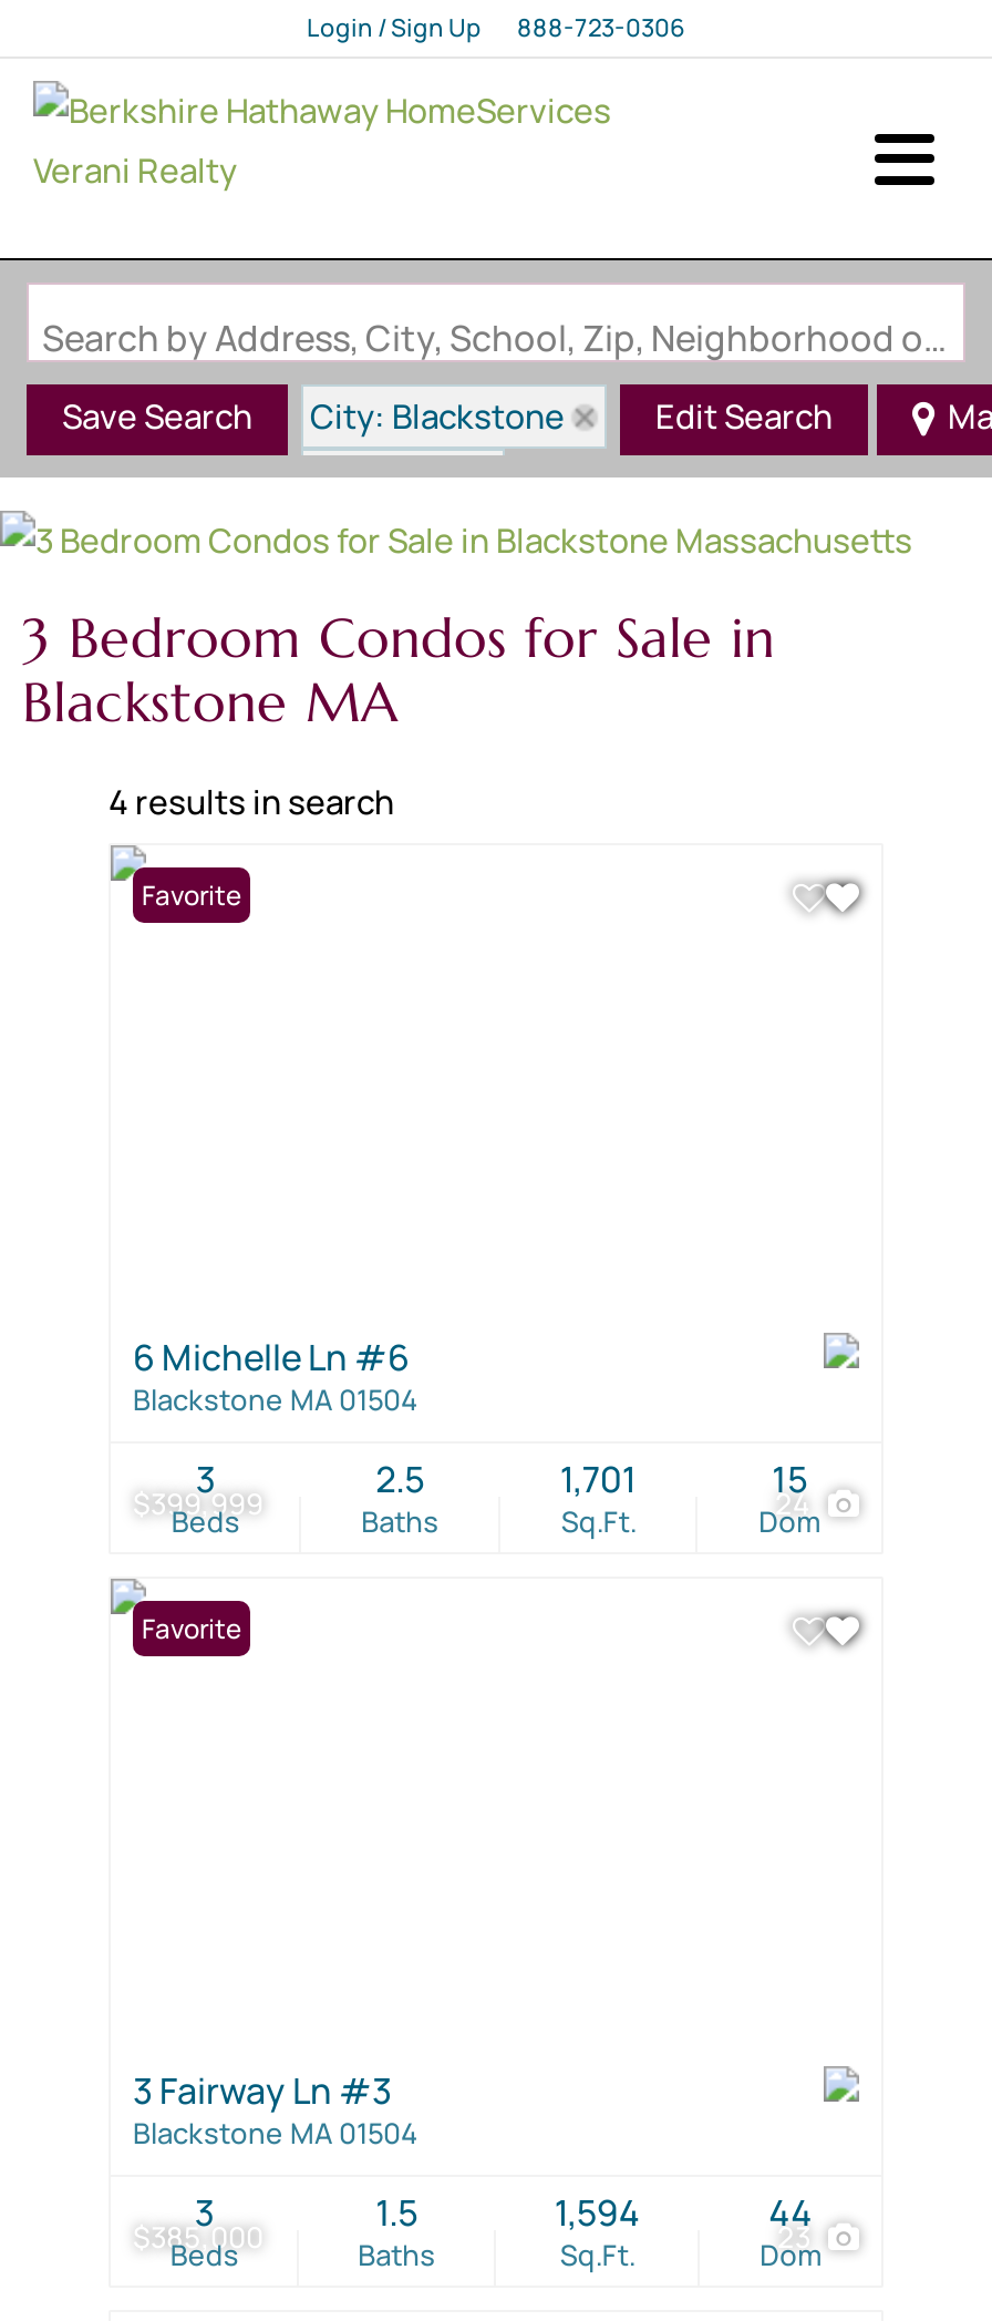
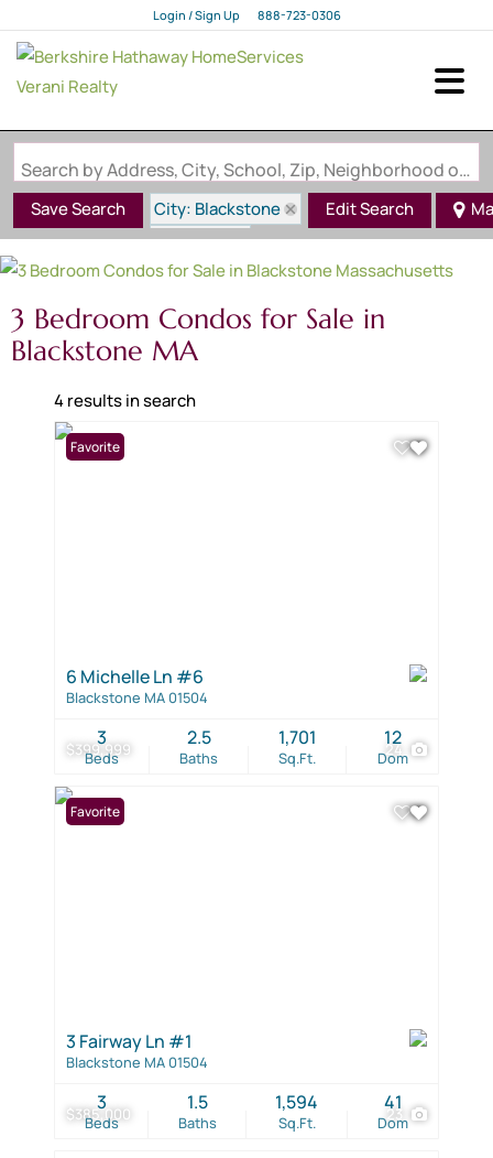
[772,1454,807,1503] 15 -> [384,725,401,749] 12
[133,2066,392,2114] 3 Fairway Ln #3 -> [66,1029,193,1053] 3 Fairway Ln #1
[769,2188,813,2236] 44 -> [384,1089,402,1114] 41

